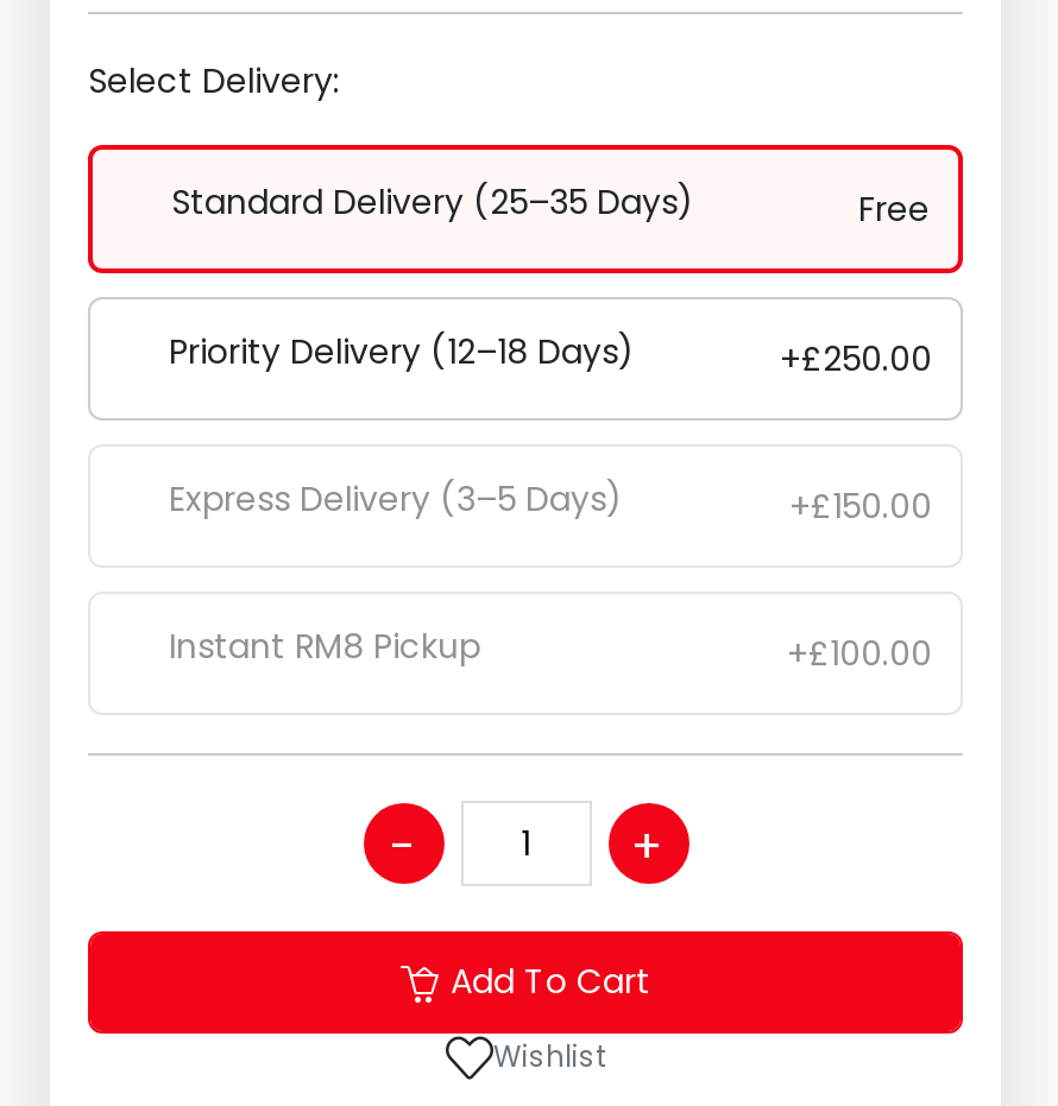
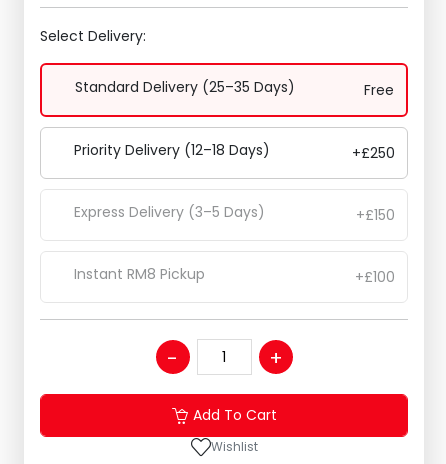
[780,334,932,381] +£250.00 -> [352,142,395,162] +£250
[789,481,932,529] +£150.00 -> [356,204,395,224] +£150
[787,628,932,676] +£100.00 -> [355,266,395,286] +£100

